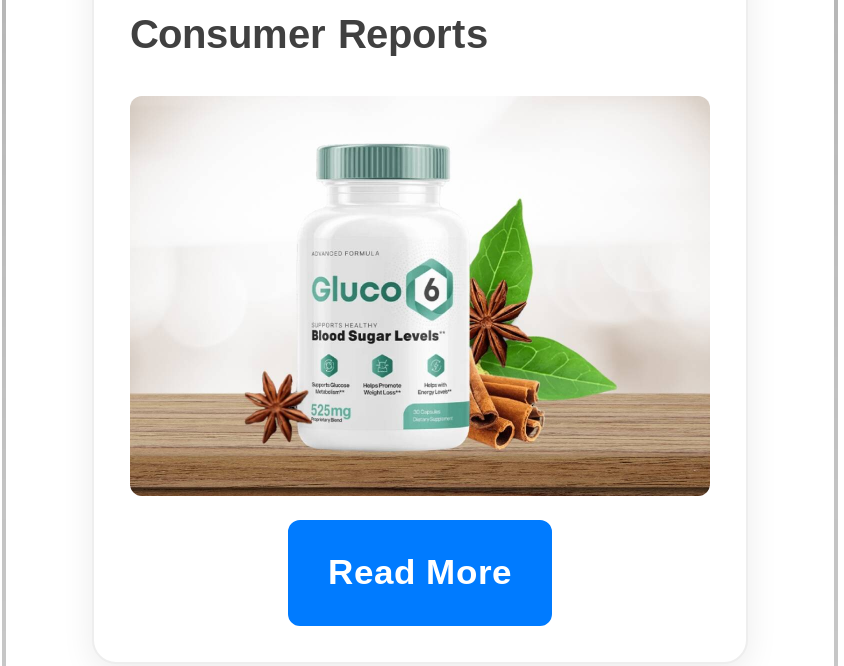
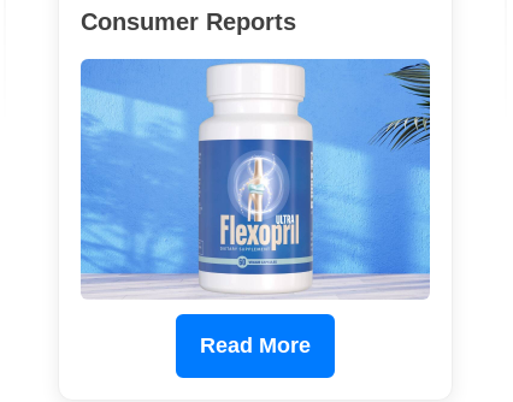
[128,97,712,497] [image] -> [79,58,431,298] [image]

